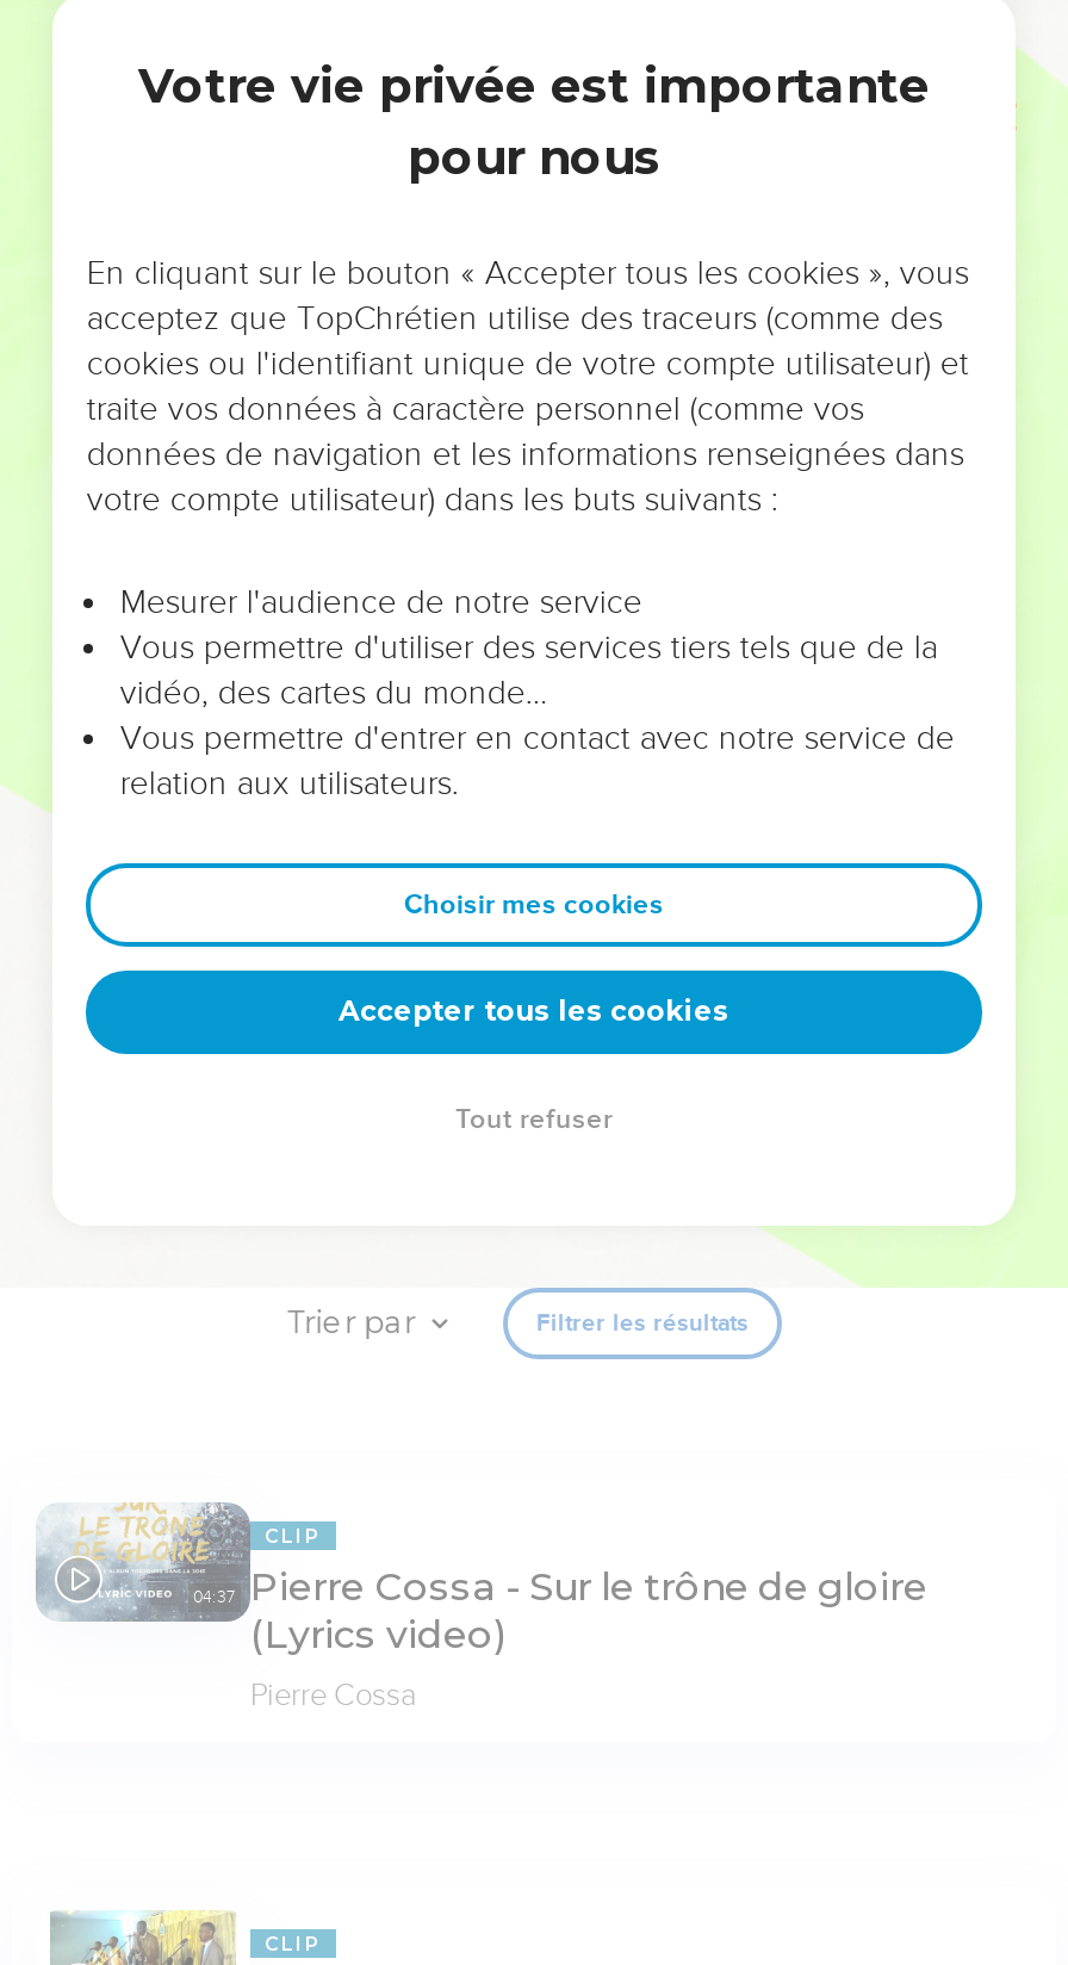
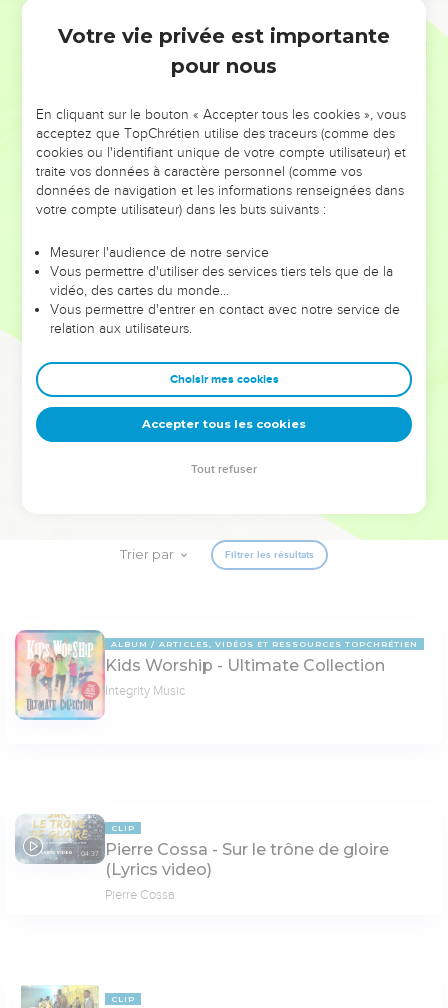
none -> [15,630,418,721] [image] | ALBUM | ARTICLES, VIDÉOS ET RESSOURCES TOPCHRÉTIEN | Kids Worship - Ultimate Collection | Integrity Music

